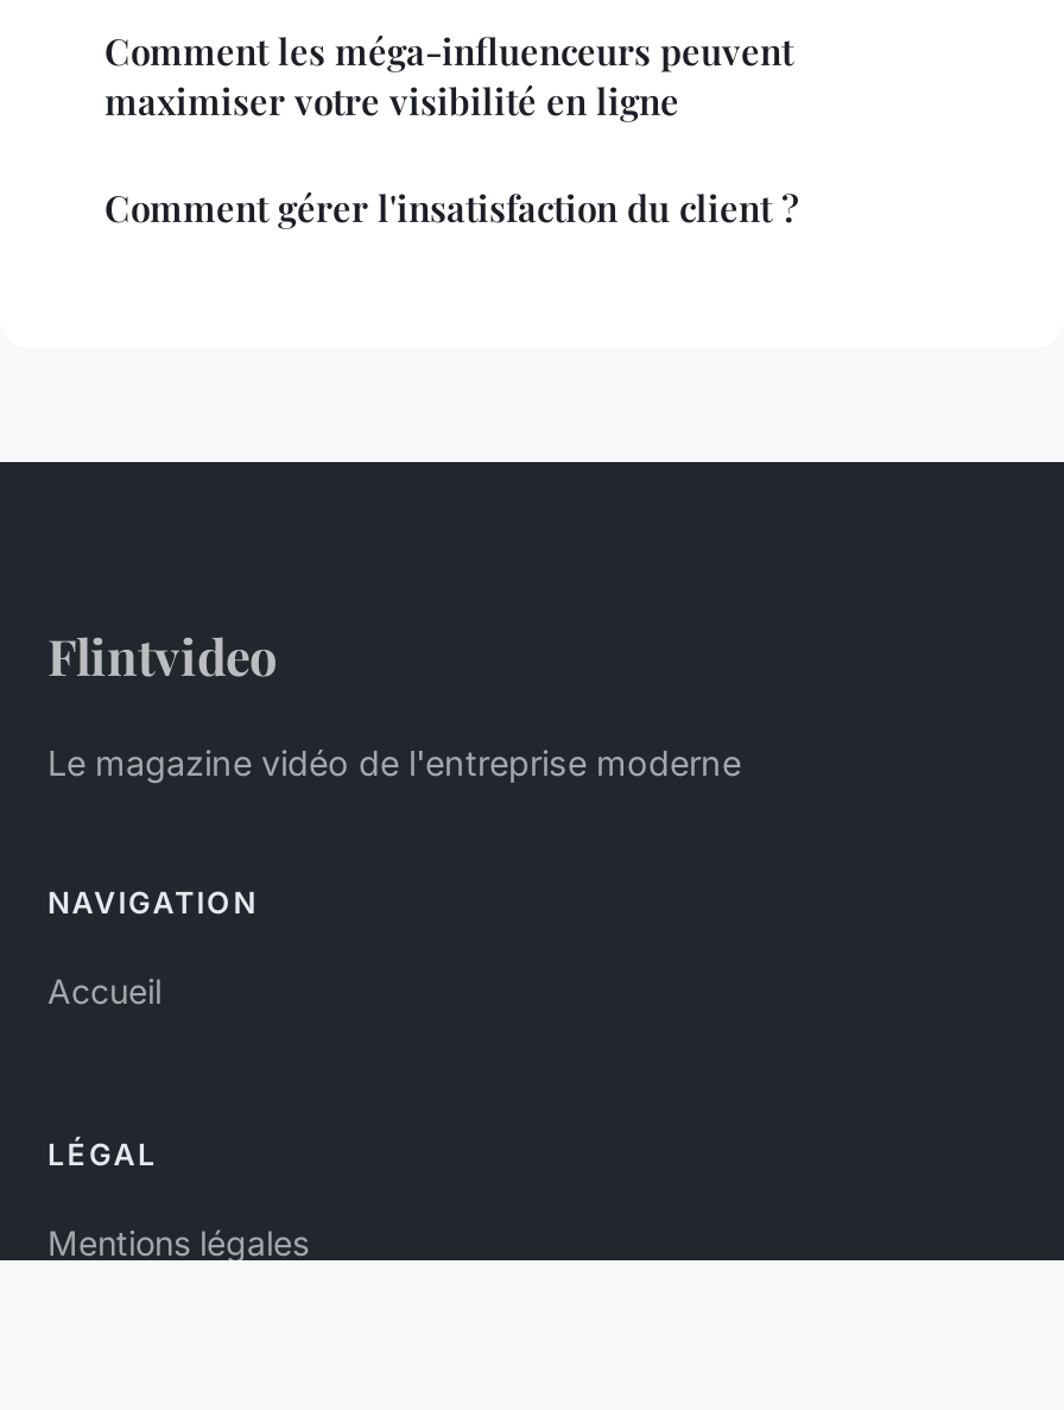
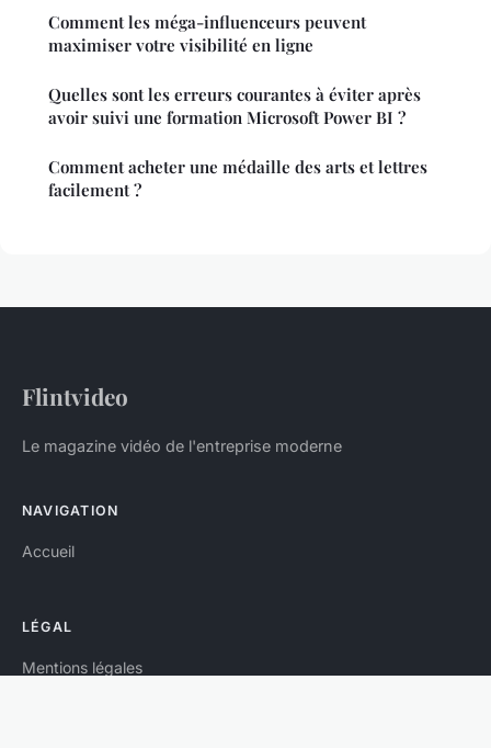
[104,184,798,231] Comment gérer l'insatisfaction du client ? -> [48,83,427,200] Quelles sont les erreurs courantes à éviter après | avoir suivi une formation Microsoft Power BI ? | Comment acheter une médaille des arts et lettres | facilement ?

